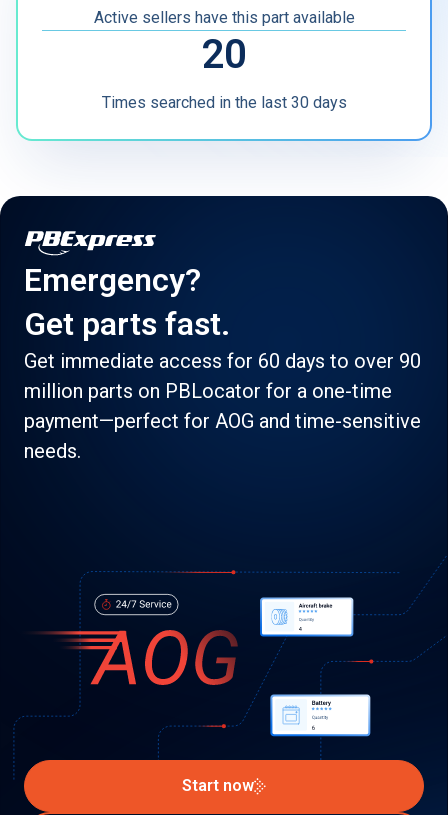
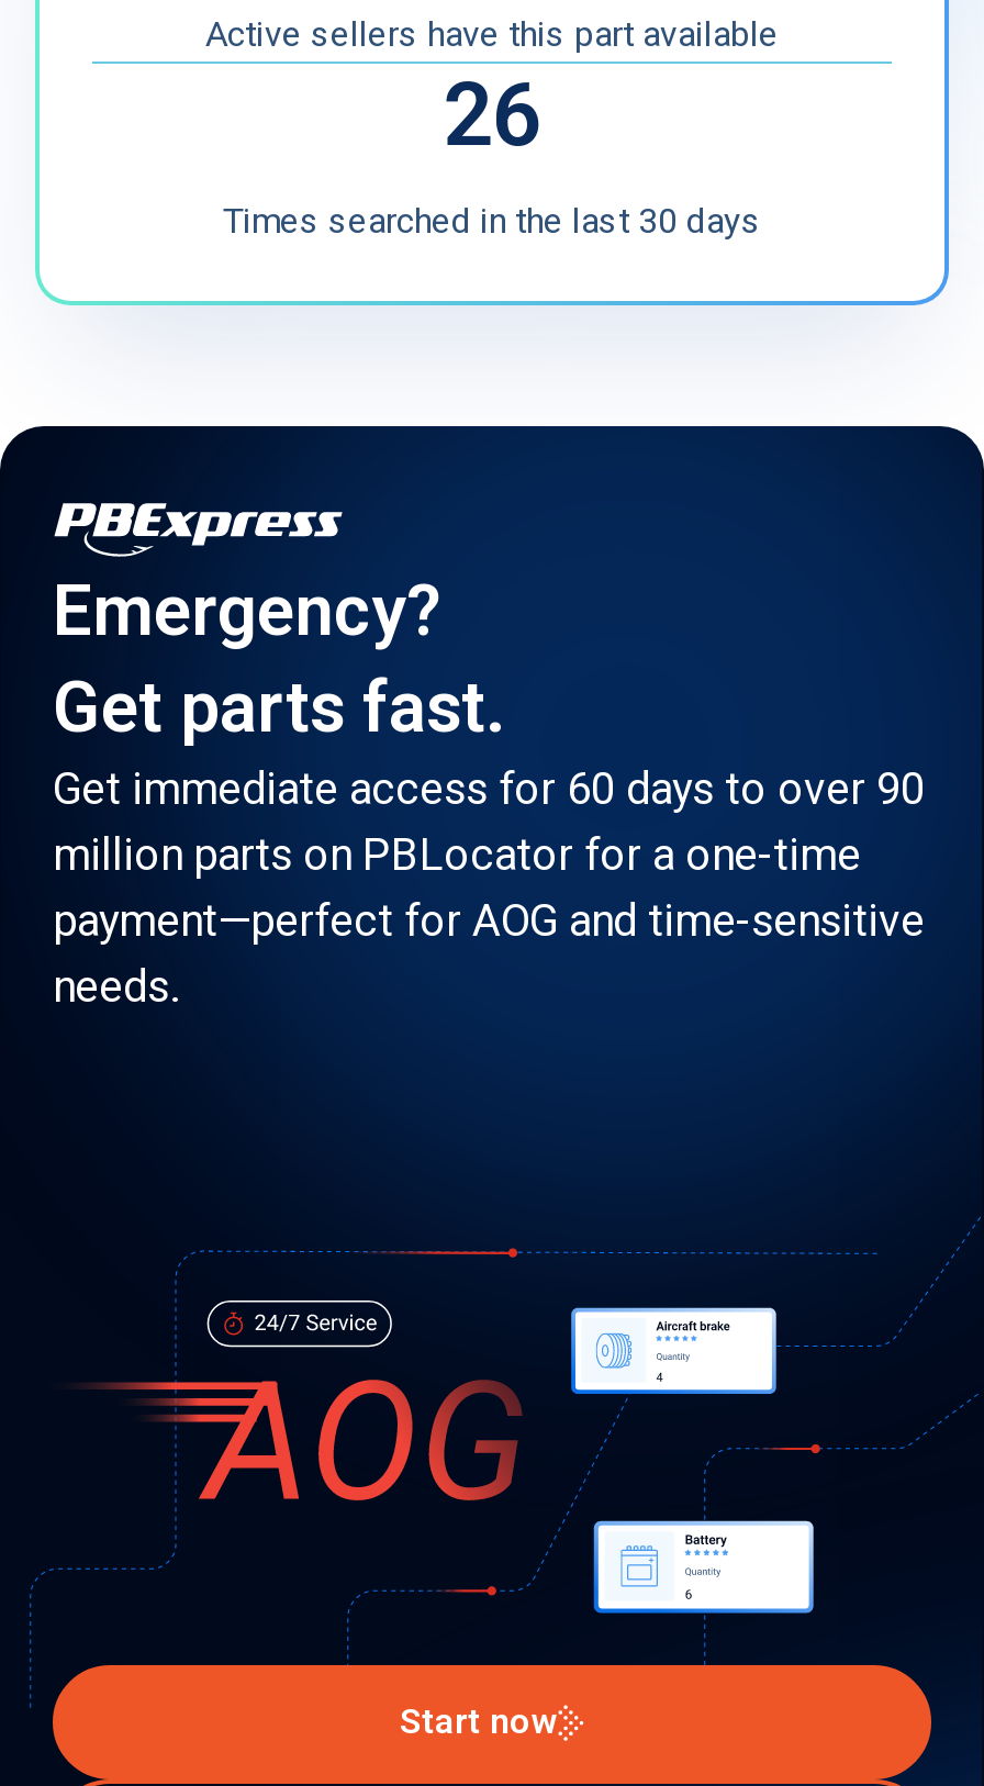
[202,31,246,78] 20 -> [443,64,541,167] 26

